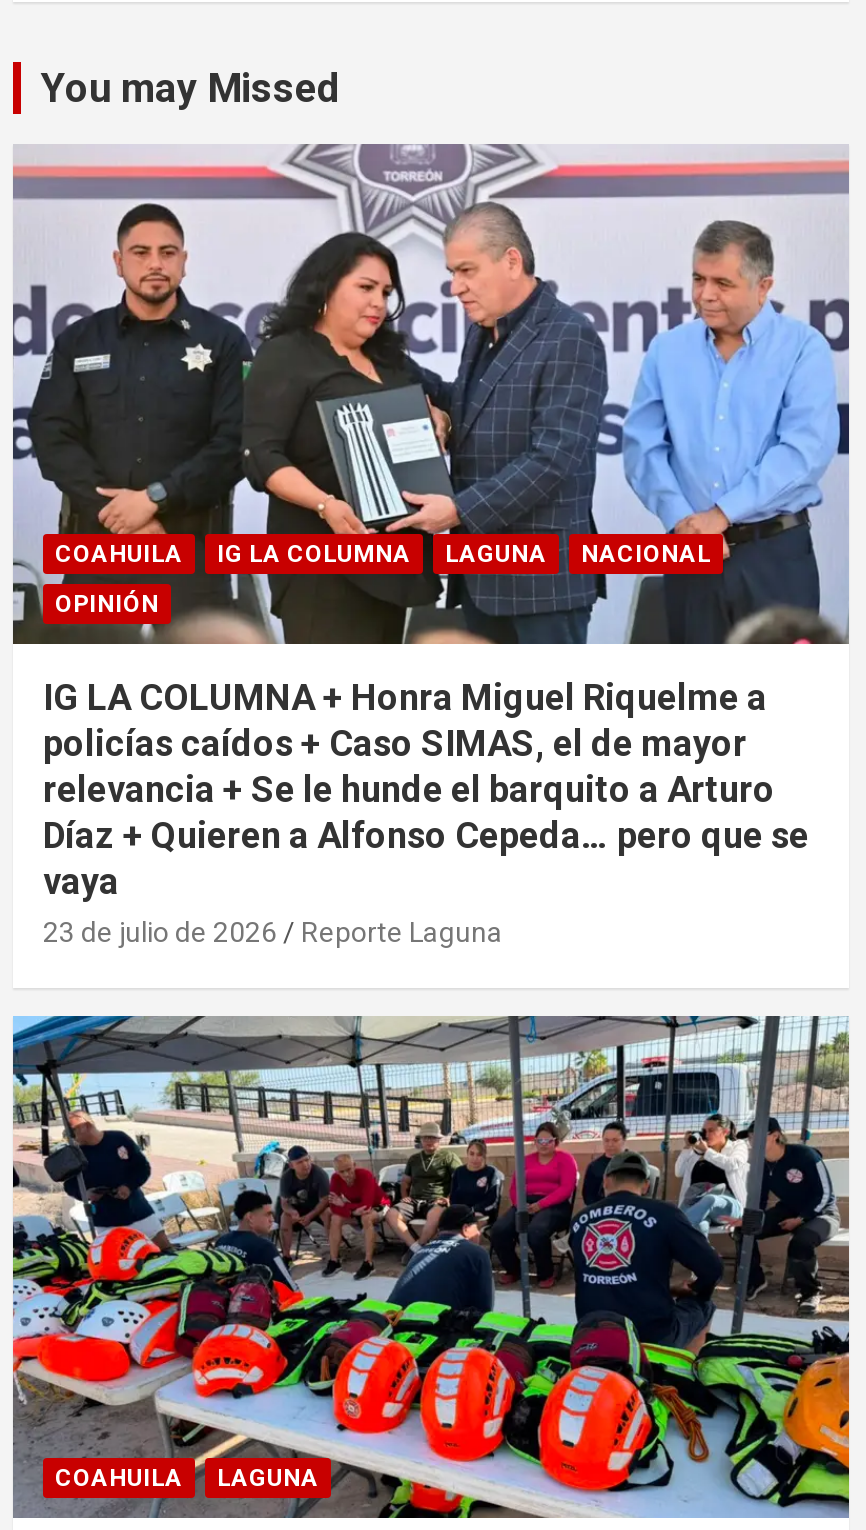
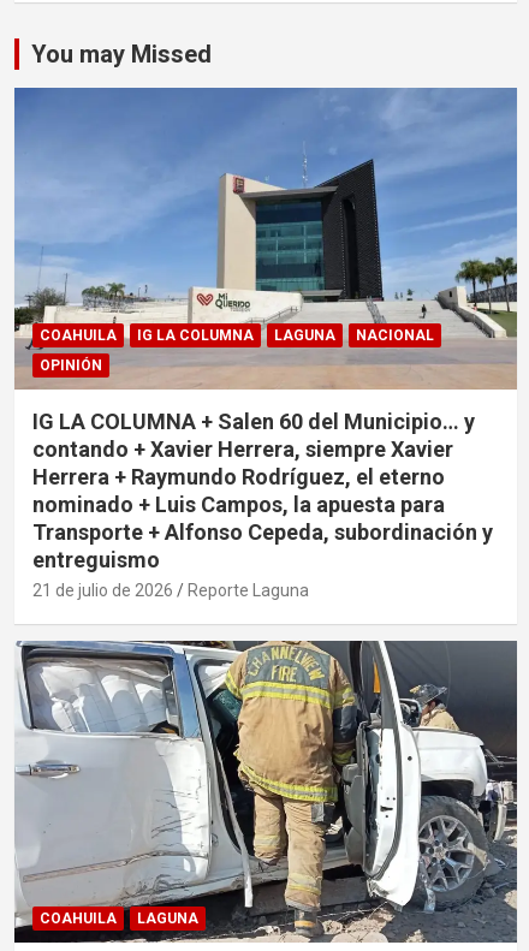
[11,142,851,948] [image] | IG LA COLUMNA + Honra Miguel Riquelme a | policías caídos + Caso SIMAS, el de mayor | relevancia + Se le hunde el barquito a Arturo | Díaz + Quieren a Alfonso Cepeda… pero que se | vaya | 23 de julio de 2026 -> [13,87,518,600] [image] | IG LA COLUMNA + Salen 60 del Municipio… y | contando + Xavier Herrera, siempre Xavier | Herrera + Raymundo Rodríguez, el eterno | nominado + Luis Campos, la apuesta para | Transporte + Alfonso Cepeda, subordinación y | entreguismo | 21 de julio de 2026
[11,1016,851,1520] [image] -> [14,640,518,944] [image]

